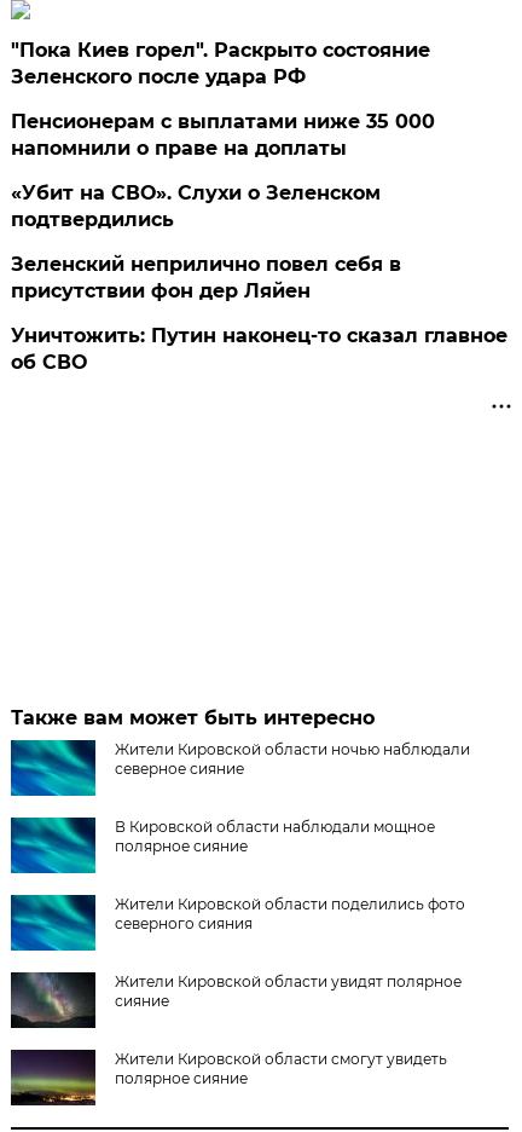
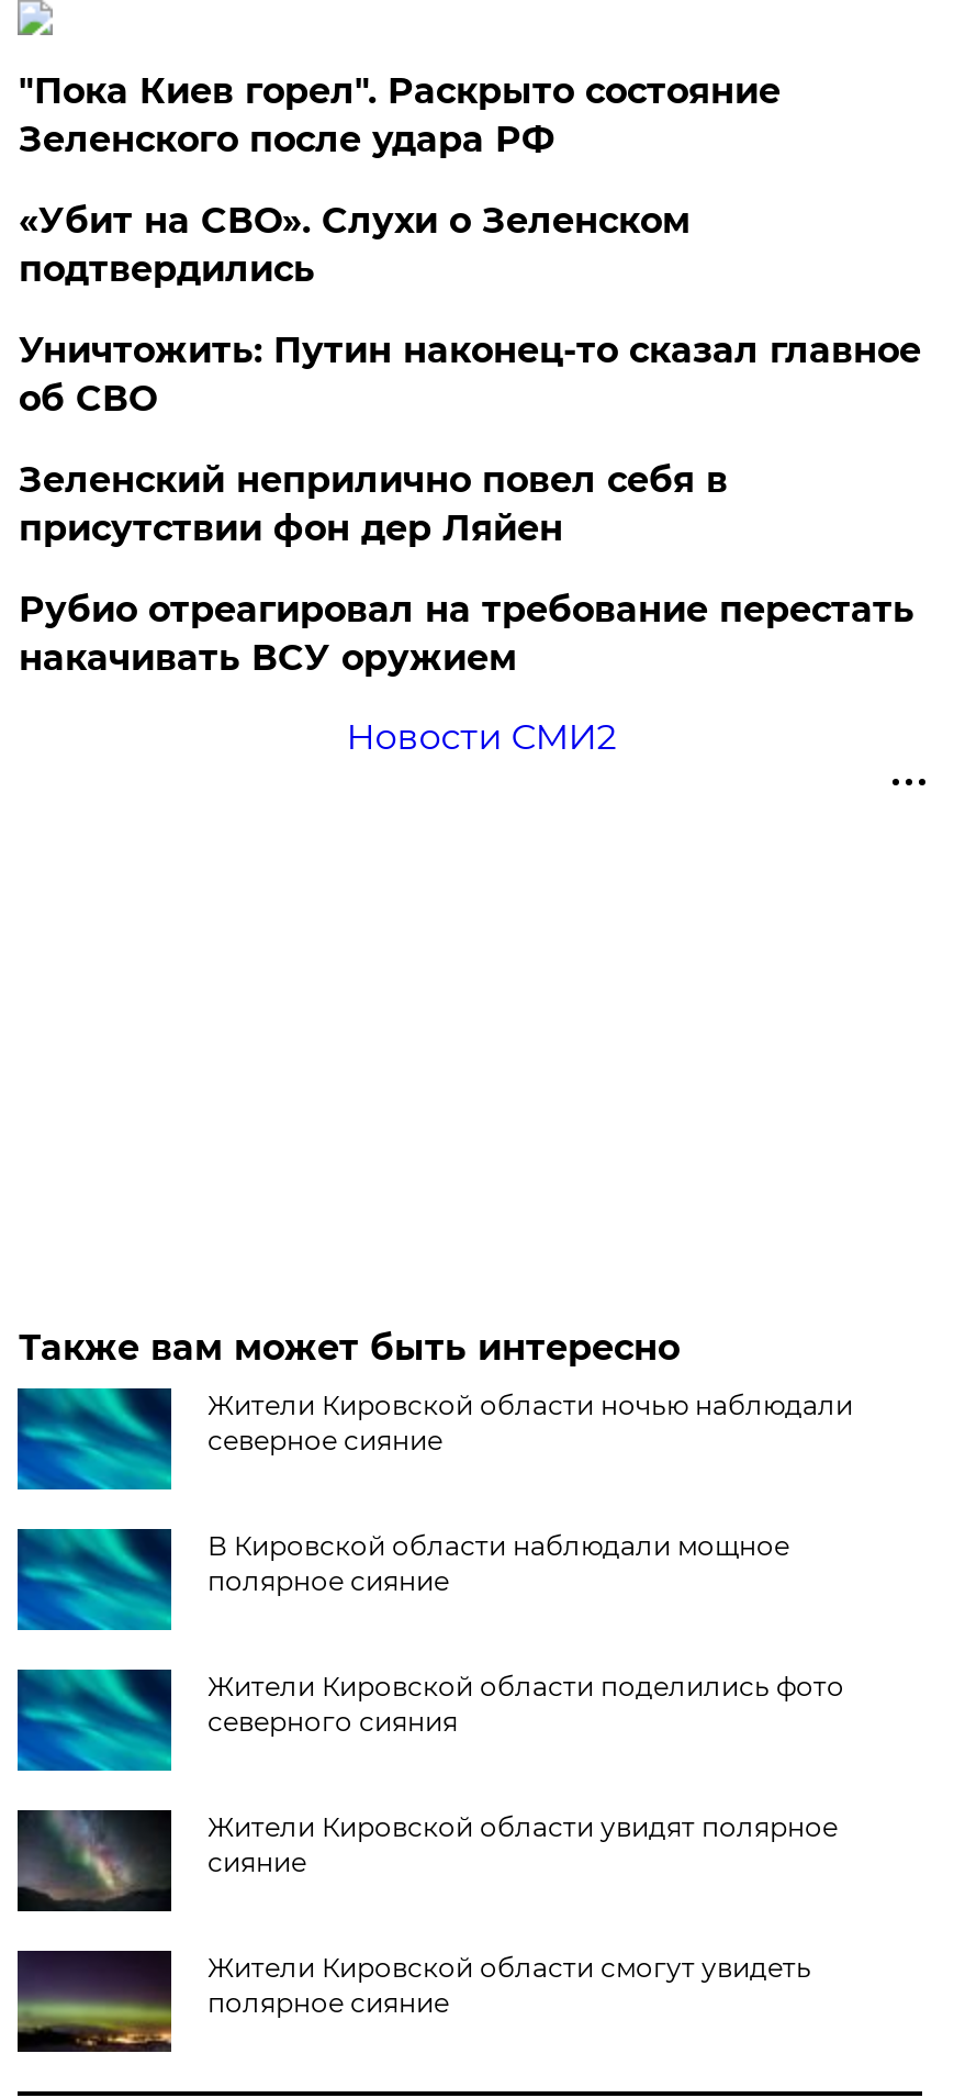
[11,110,435,159] Пенсионерам с выплатами ниже 35 000 | напомнили о праве на доплаты -> none
moved [11,181,381,231] -> [18,199,690,289]: «Убит на СВО». Слухи о Зеленском | подтвердились
none -> [18,588,914,757] Рубио отреагировал на требование перестать | накачивать ВСУ оружием | Новости СМИ2
moved [11,324,508,373] -> [18,329,921,419]: Уничтожить: Путин наконец-то сказал главное | об СВО

